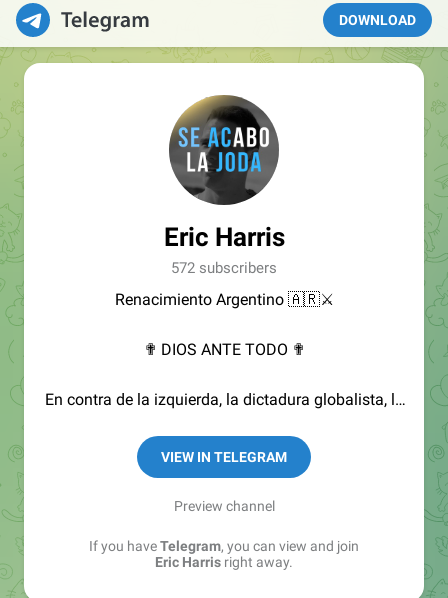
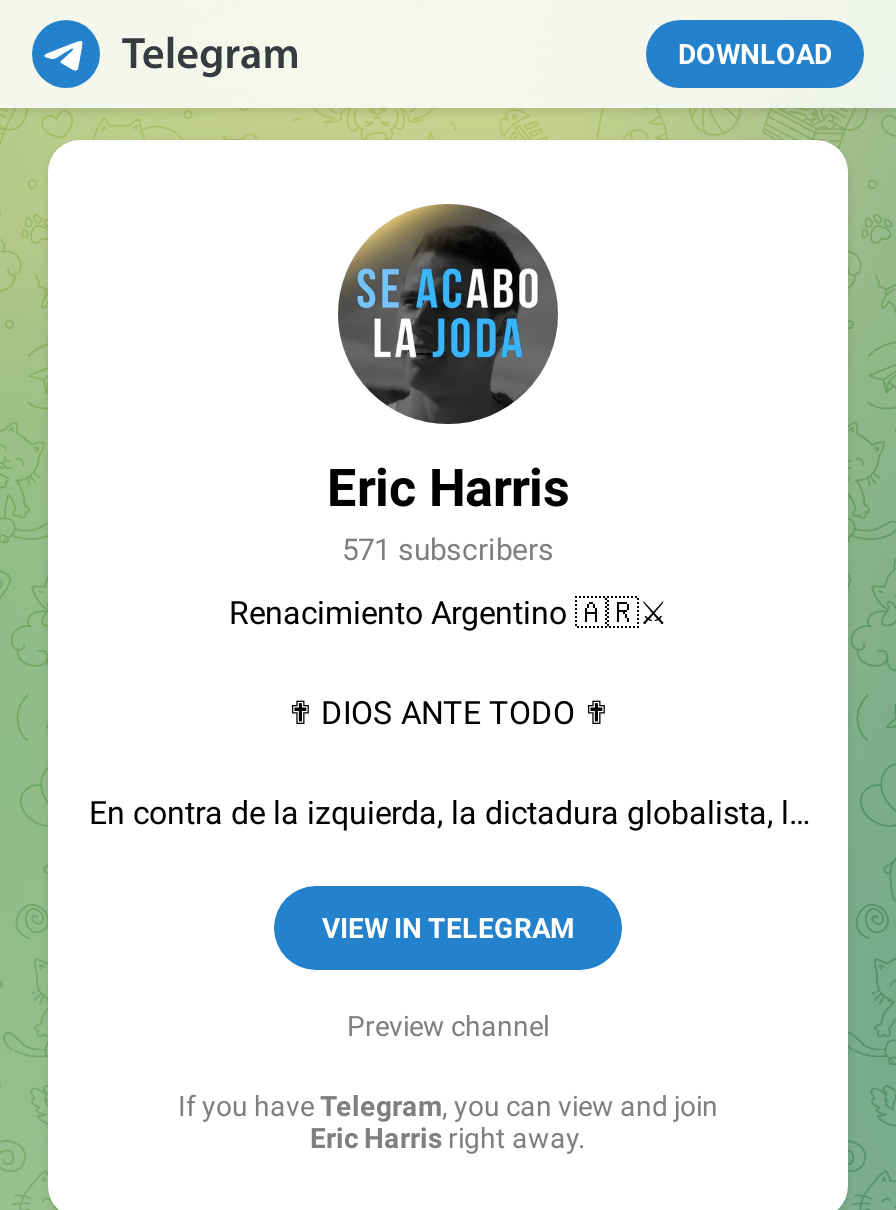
[171,259,277,277] 572 subscribers -> [342,532,554,568] 571 subscribers

